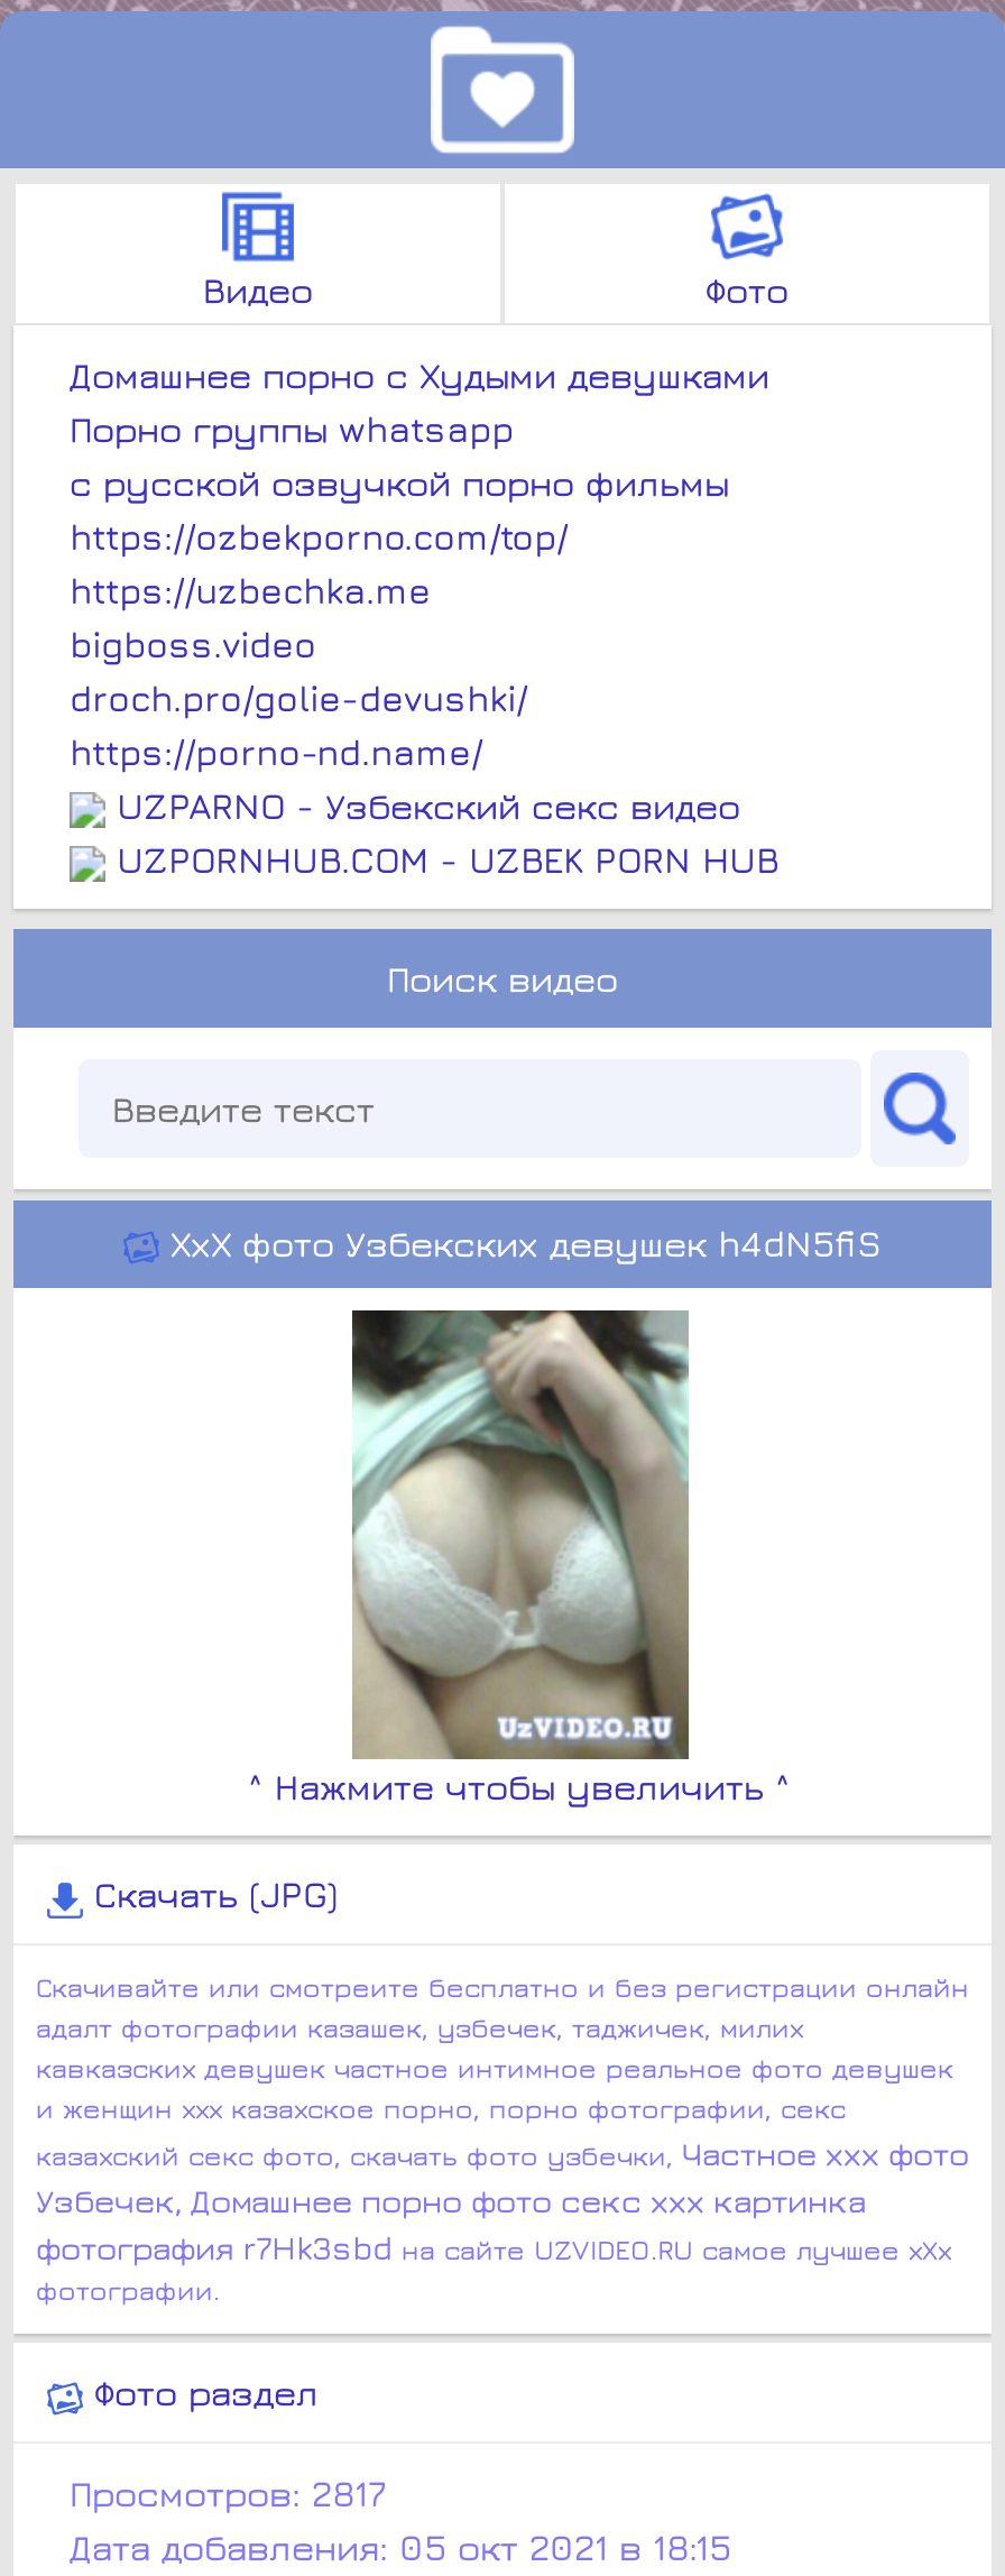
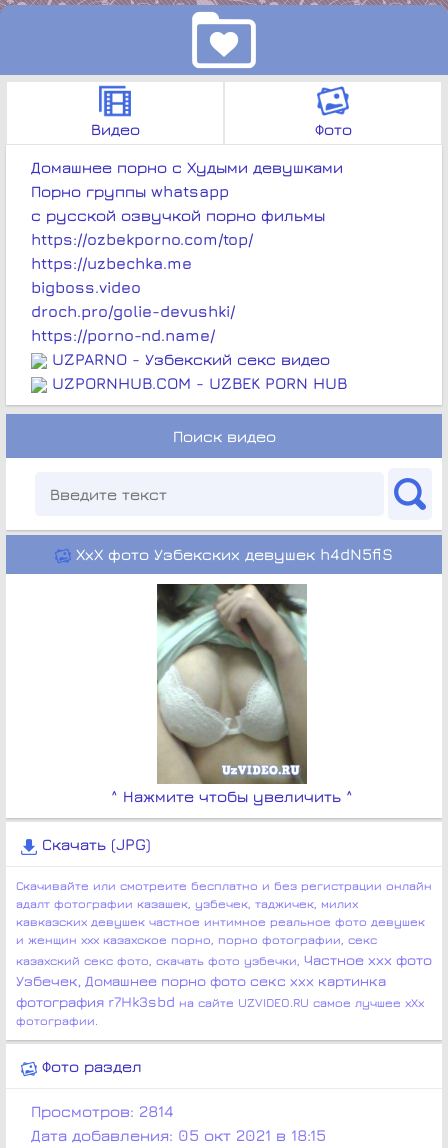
[70,2473,386,2514] Просмотров: 2817 -> [31,1102,174,1120] Просмотров: 2814

